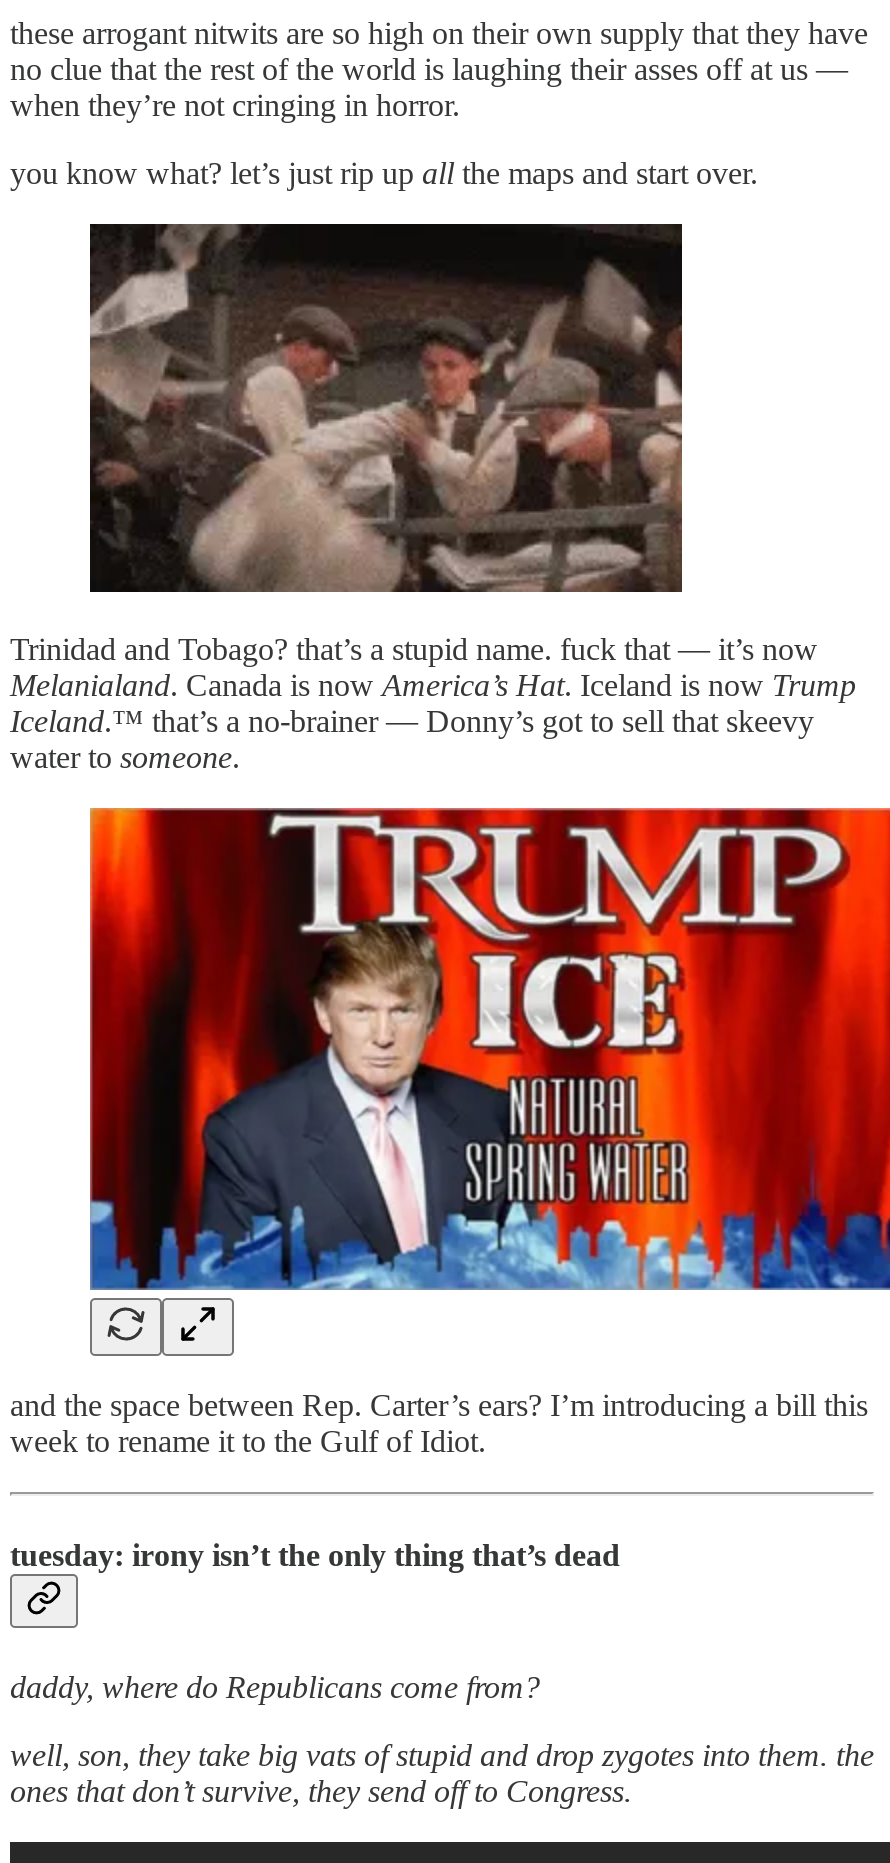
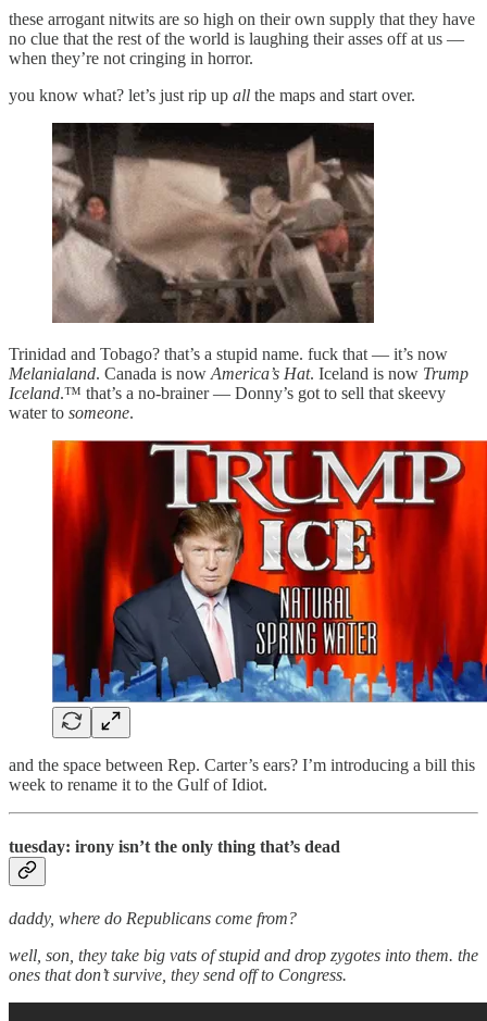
[88,224,682,594] [image] -> [51,123,374,324] [image]

